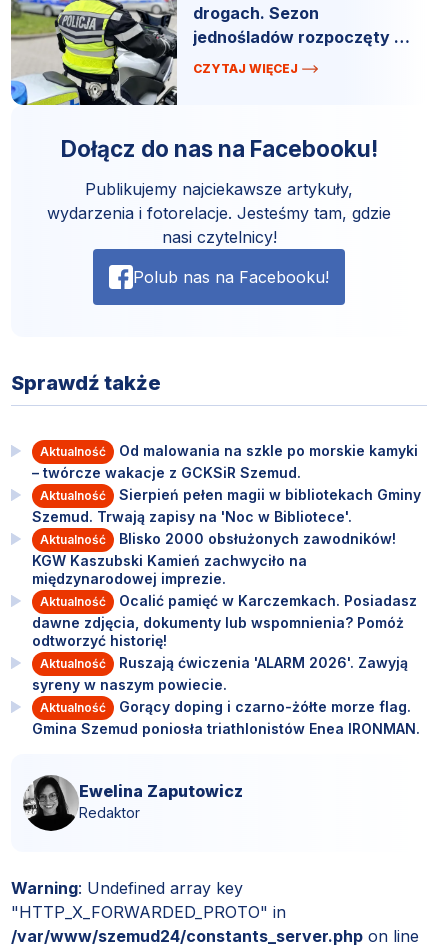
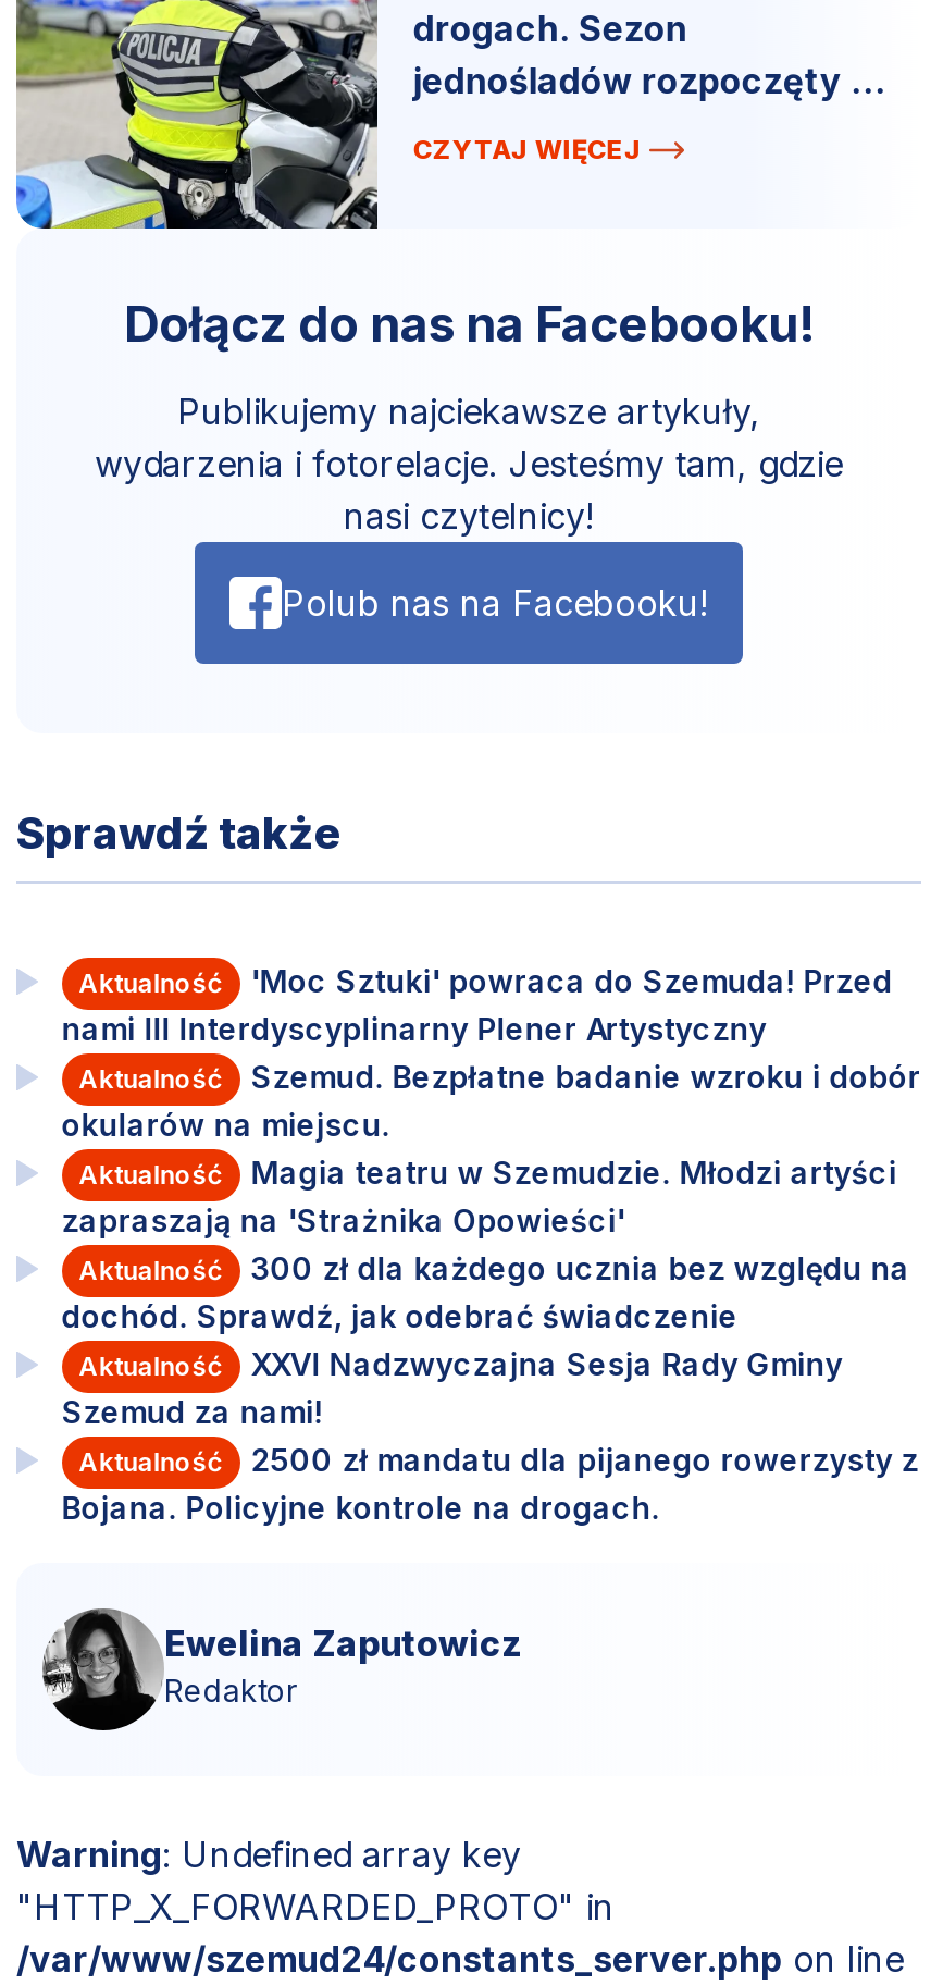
[32,442,418,481] Od malowania na szkle po morskie kamyki | – twórcze wakacje z GCKSiR Szemud. -> [62,962,893,1047] 'Moc Sztuki' powraca do Szemuda! Przed | nami III Interdyscyplinarny Plener Artystyczny
[32,486,421,525] Sierpień pełen magii w bibliotekach Gminy | Szemud. Trwają zapisy na 'Noc w Bibliotece'. -> [62,1058,921,1143] Szemud. Bezpłatne badanie wzroku i dobór | okularów na miejscu.
[32,530,396,587] Blisko 2000 obsłużonych zawodników! | KGW Kaszubski Kamień zachwyciło na | międzynarodowej imprezie. -> [62,1154,897,1239] Magia teatru w Szemudzie. Młodzi artyści | zapraszają na 'Strażnika Opowieści'
[32,592,417,649] Ocalić pamięć w Karczemkach. Posiadasz | dawne zdjęcia, dokumenty lub wspomnienia? Pomóż | odtworzyć historię! -> [62,1250,910,1335] 300 zł dla każdego ucznia bez względu na | dochód. Sprawdź, jak odebrać świadczenie
[32,654,408,693] Ruszają ćwiczenia 'ALARM 2026'. Zawyją | syreny w naszym powiecie. -> [62,1346,843,1430] XXVI Nadzwyczajna Sesja Rady Gminy | Szemud za nami!
[32,698,420,737] Gorący doping i czarno-żółte morze flag. | Gmina Szemud poniosła triathlonistów Enea IRONMAN. -> [62,1441,919,1526] 2500 zł mandatu dla pijanego rowerzysty z | Bojana. Policyjne kontrole na drogach.

